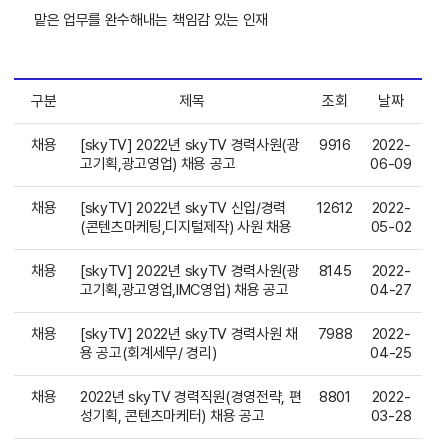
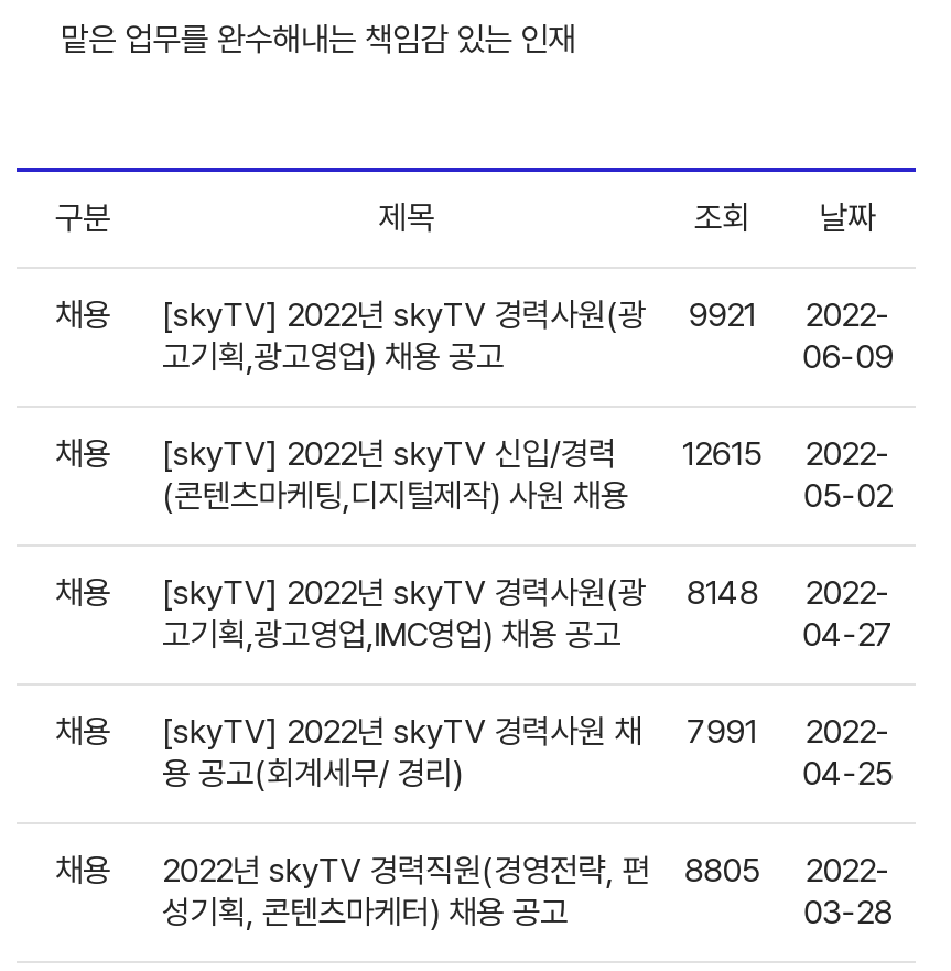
[31,136,410,154] 채용 [skyTV] 2022년 skyTV 경력사원(광 9916 2022- -> [55,296,890,335] 채용 [skyTV] 2022년 skyTV 경력사원(광 9921 2022-
[31,199,410,217] 채용 [skyTV] 2022년 skyTV 신입/경력 12612 2022- -> [55,435,890,474] 채용 [skyTV] 2022년 skyTV 신입/경력 12615 2022-
[31,262,410,280] 채용 [skyTV] 2022년 skyTV 경력사원(광 8145 2022- -> [55,574,890,613] 채용 [skyTV] 2022년 skyTV 경력사원(광 8148 2022-
[31,325,410,343] 채용 [skyTV] 2022년 skyTV 경력사원 채 7988 2022- -> [55,712,890,752] 채용 [skyTV] 2022년 skyTV 경력사원 채 7991 2022-
[31,388,410,406] 채용 2022년 skyTV 경력직원(경영전략, 편 8801 2022- -> [55,851,890,891] 채용 2022년 skyTV 경력직원(경영전략, 편 8805 2022-

